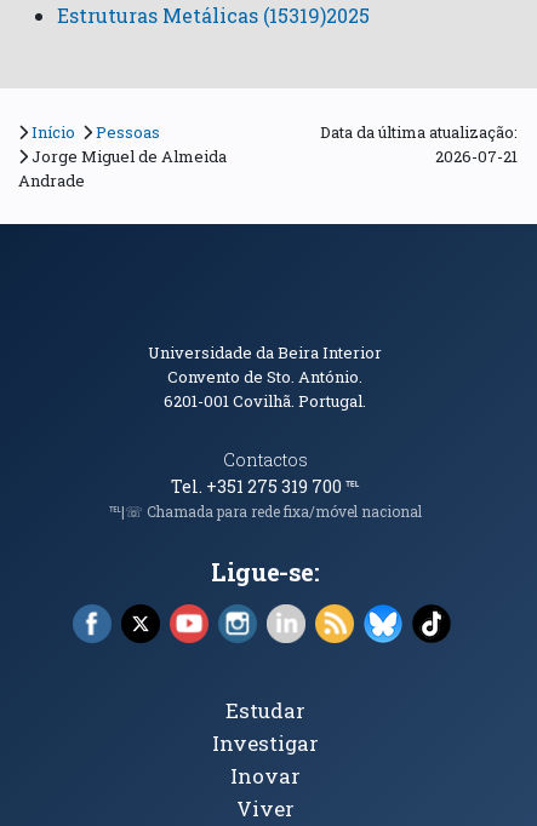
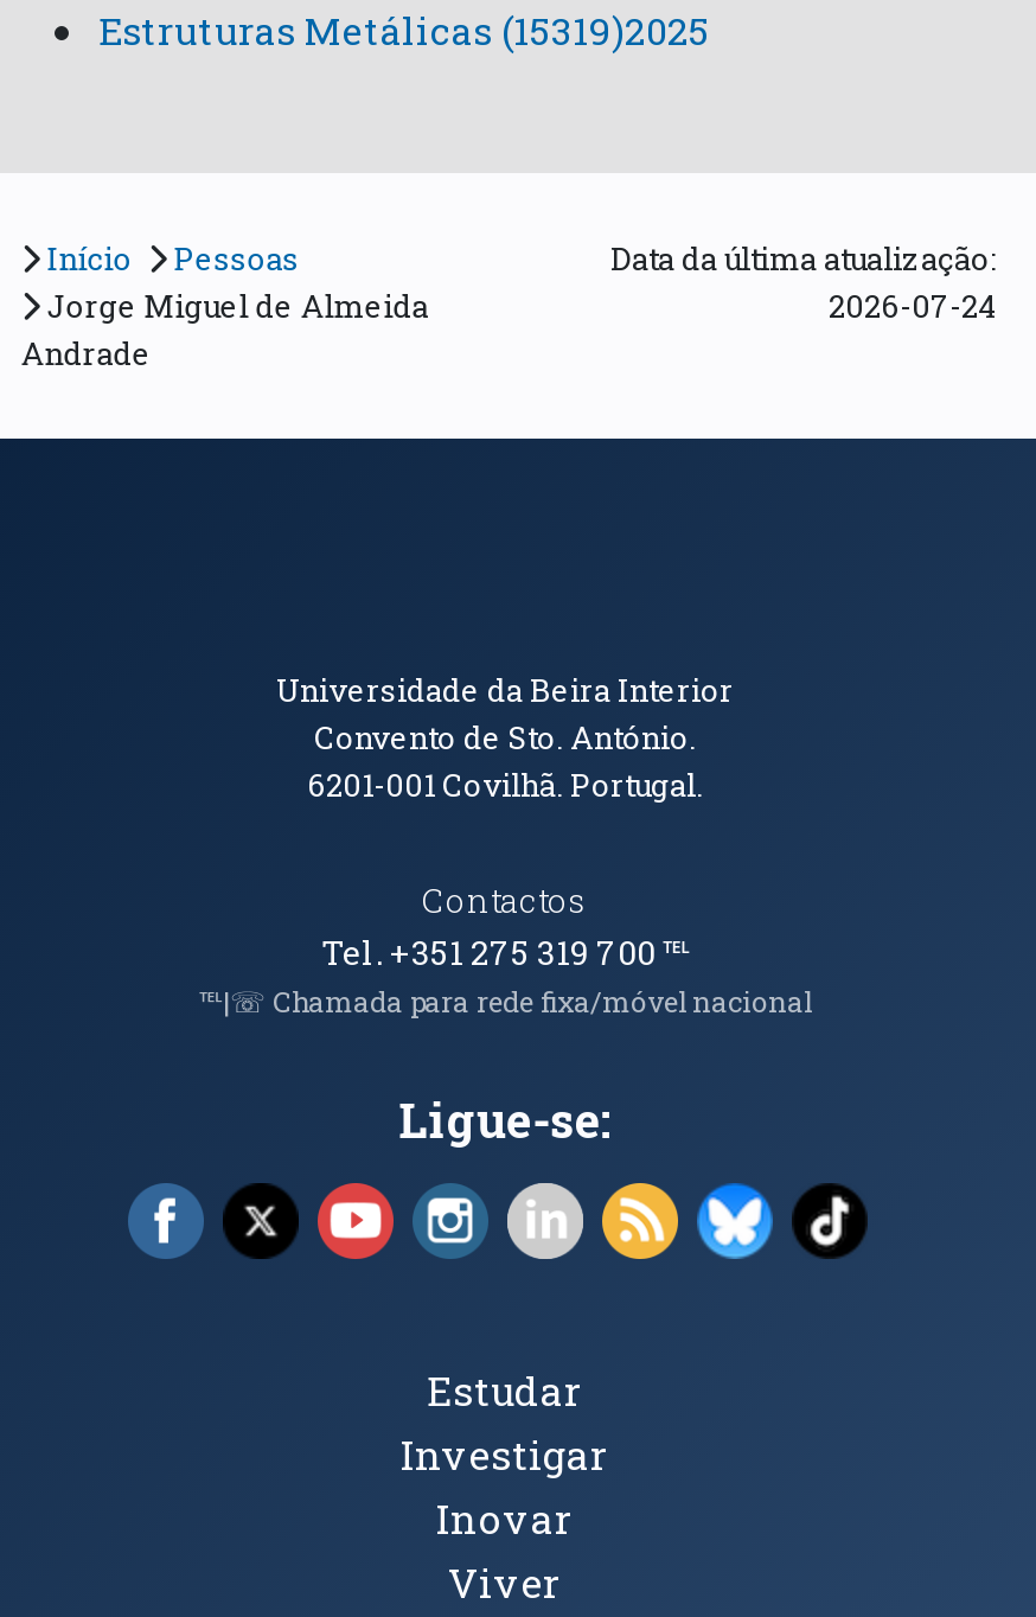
[435,146,517,168] 2026-07-21 -> [829,285,997,328] 2026-07-24

